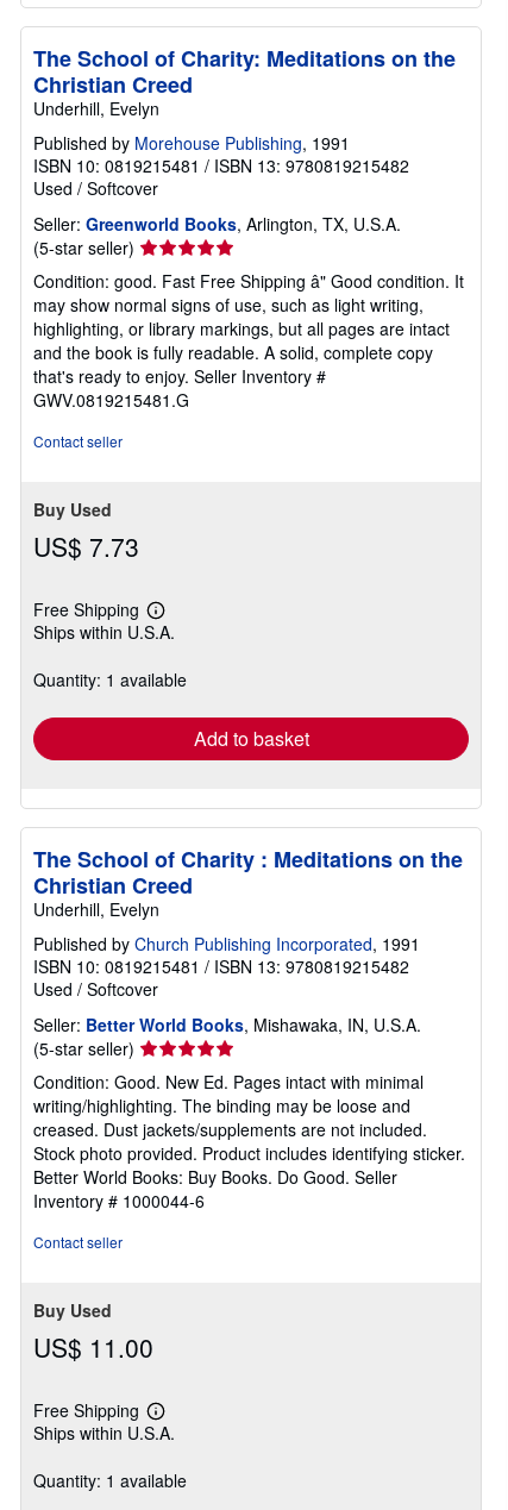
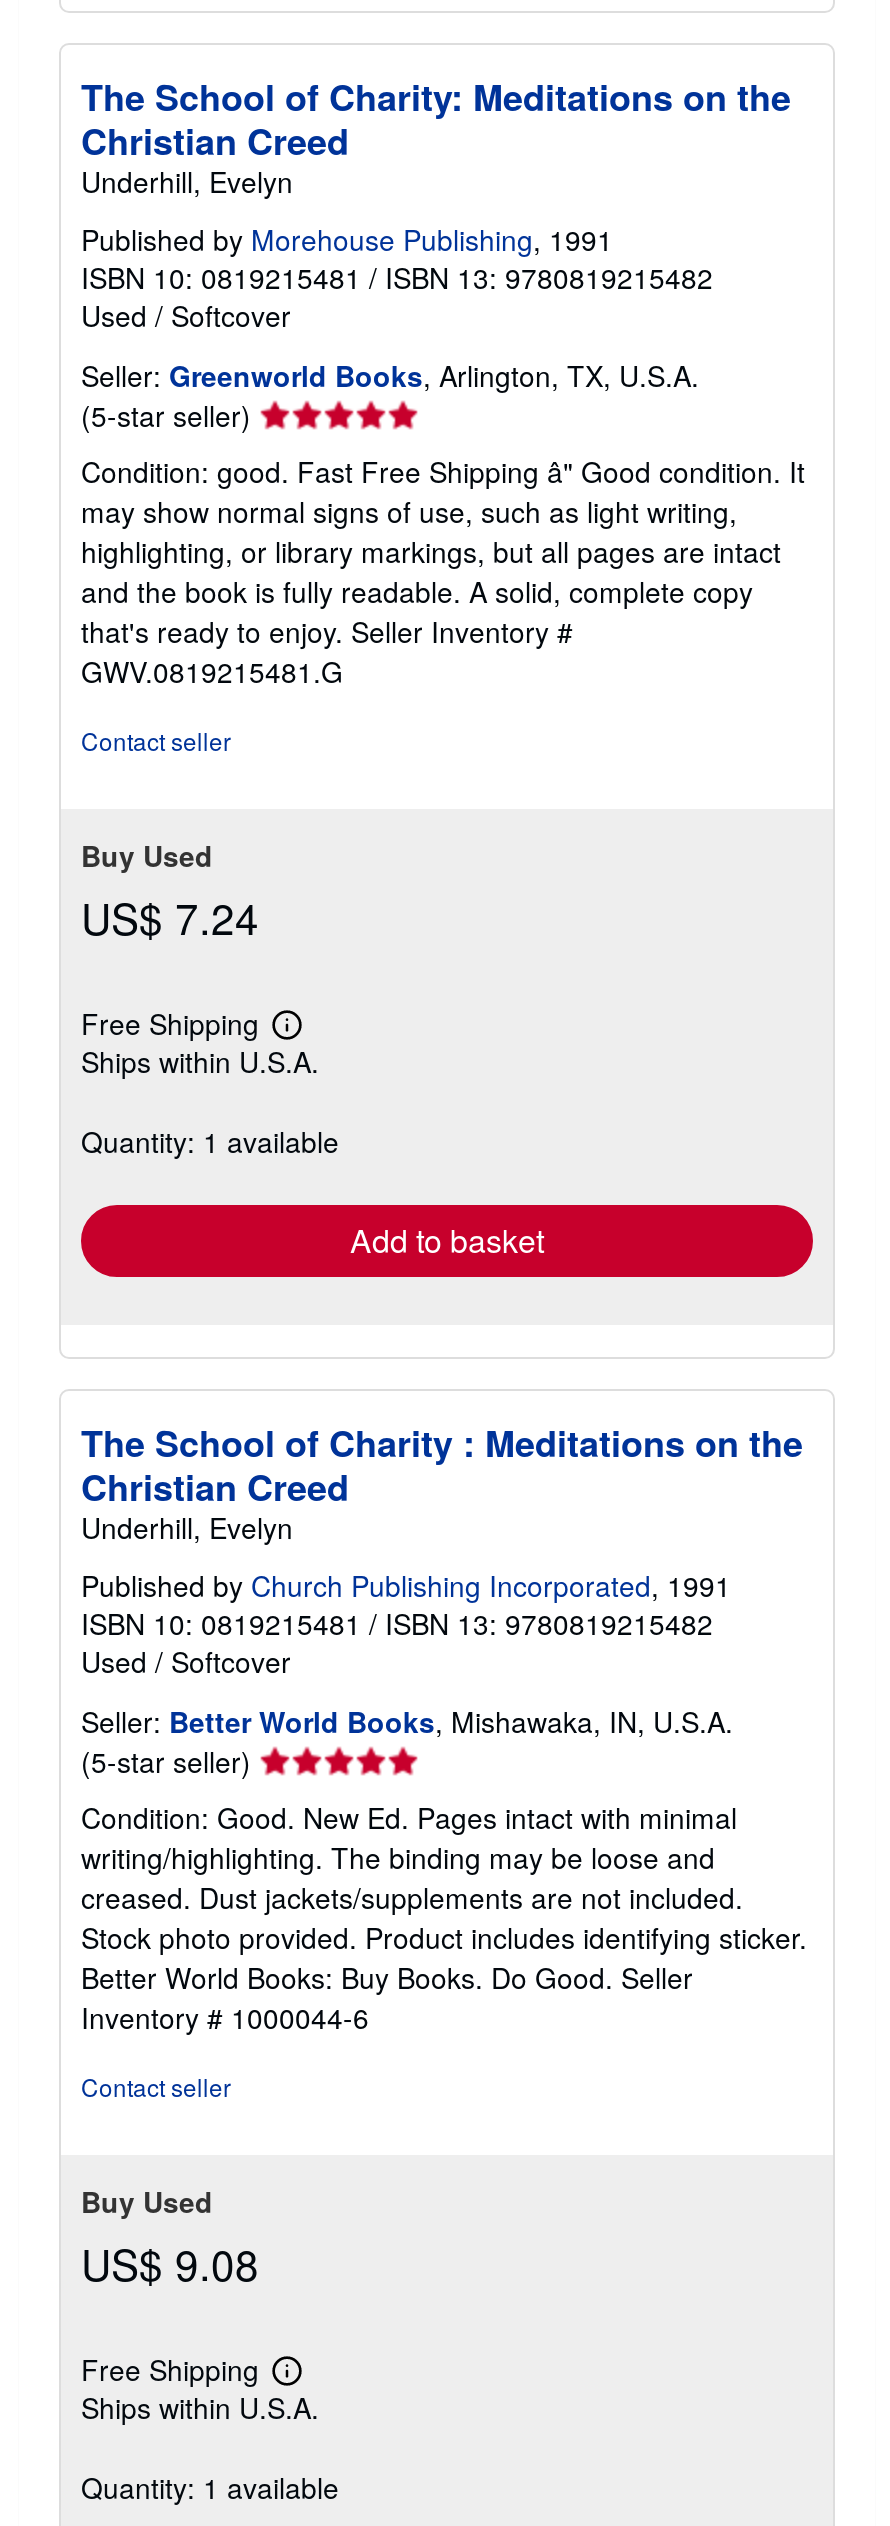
[33,528,139,564] US$ 7.73 -> [81,886,259,946] US$ 7.24
[33,1329,153,1364] US$ 11.00 -> [81,2232,259,2292] US$ 9.08

